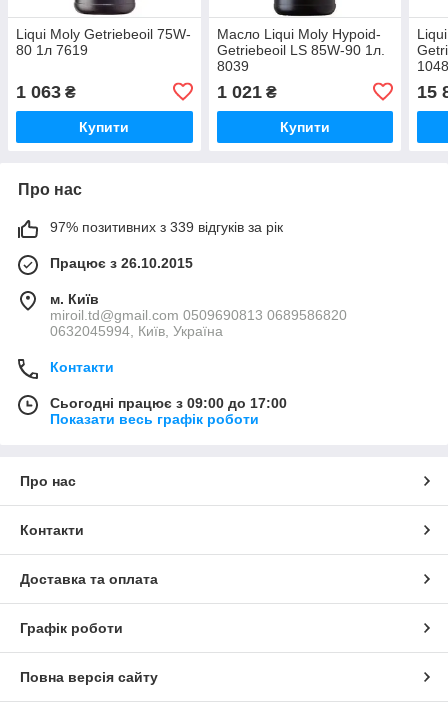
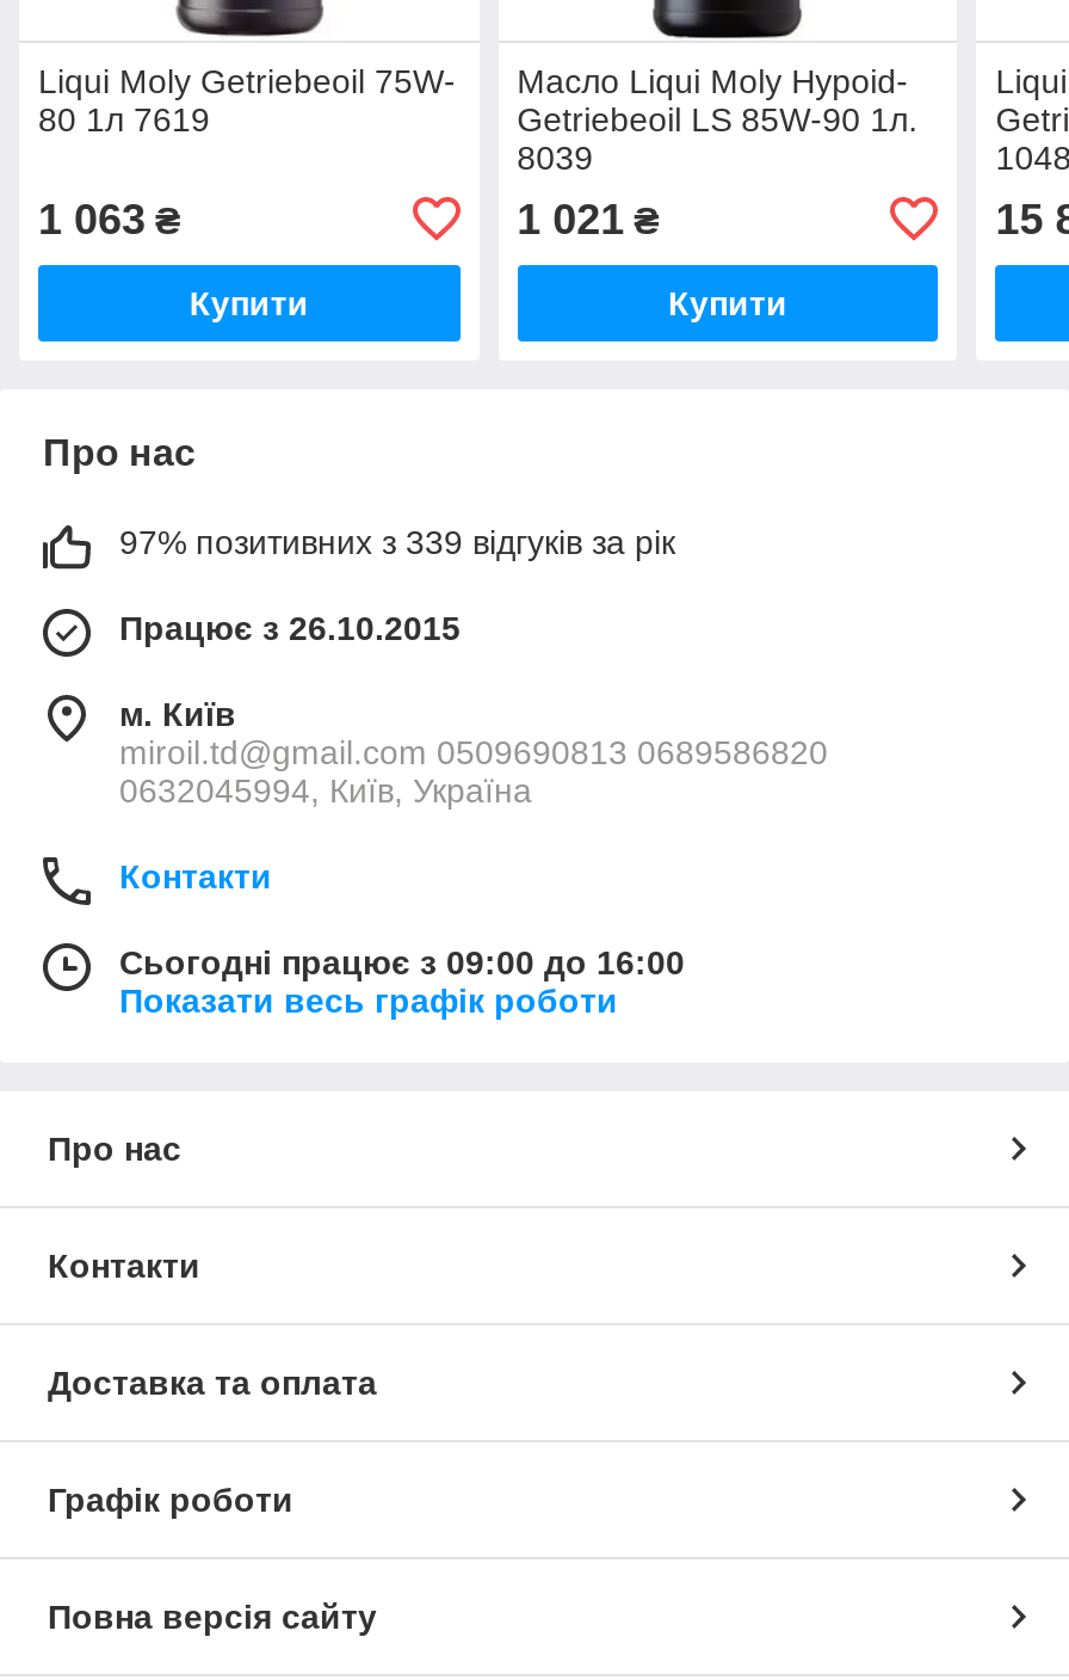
[50,395,287,411] Сьогодні працює з 09:00 до 17:00 -> [119,943,685,981] Сьогодні працює з 09:00 до 16:00

